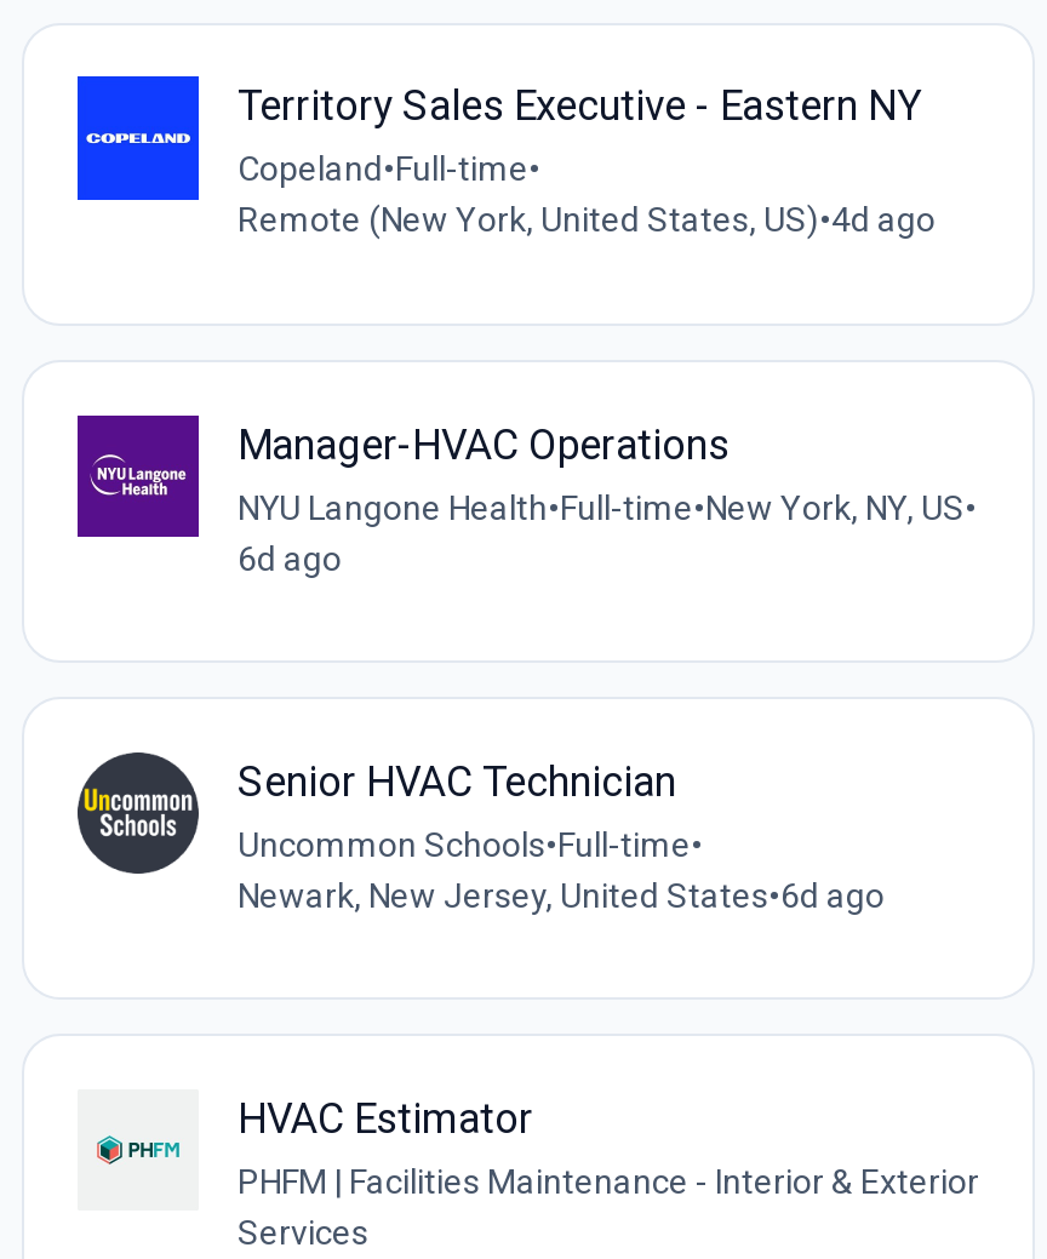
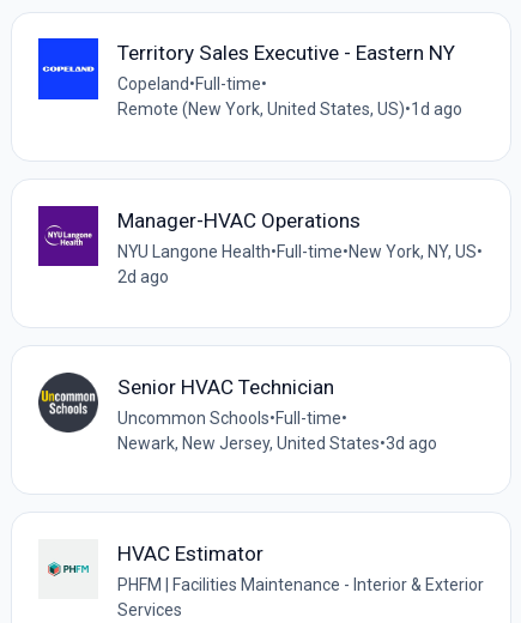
[238,201,936,240] Remote (New York, United States, US)•4d ago -> [117,100,462,119] Remote (New York, United States, US)•1d ago
[238,538,342,577] 6d ago -> [117,267,169,286] 2d ago
[238,875,885,914] Newark, New Jersey, United States•6d ago -> [117,433,437,453] Newark, New Jersey, United States•3d ago

